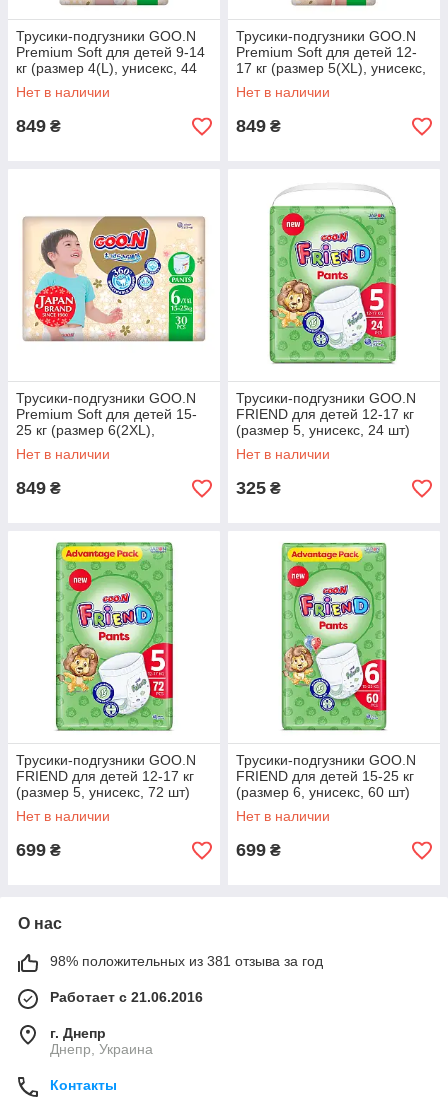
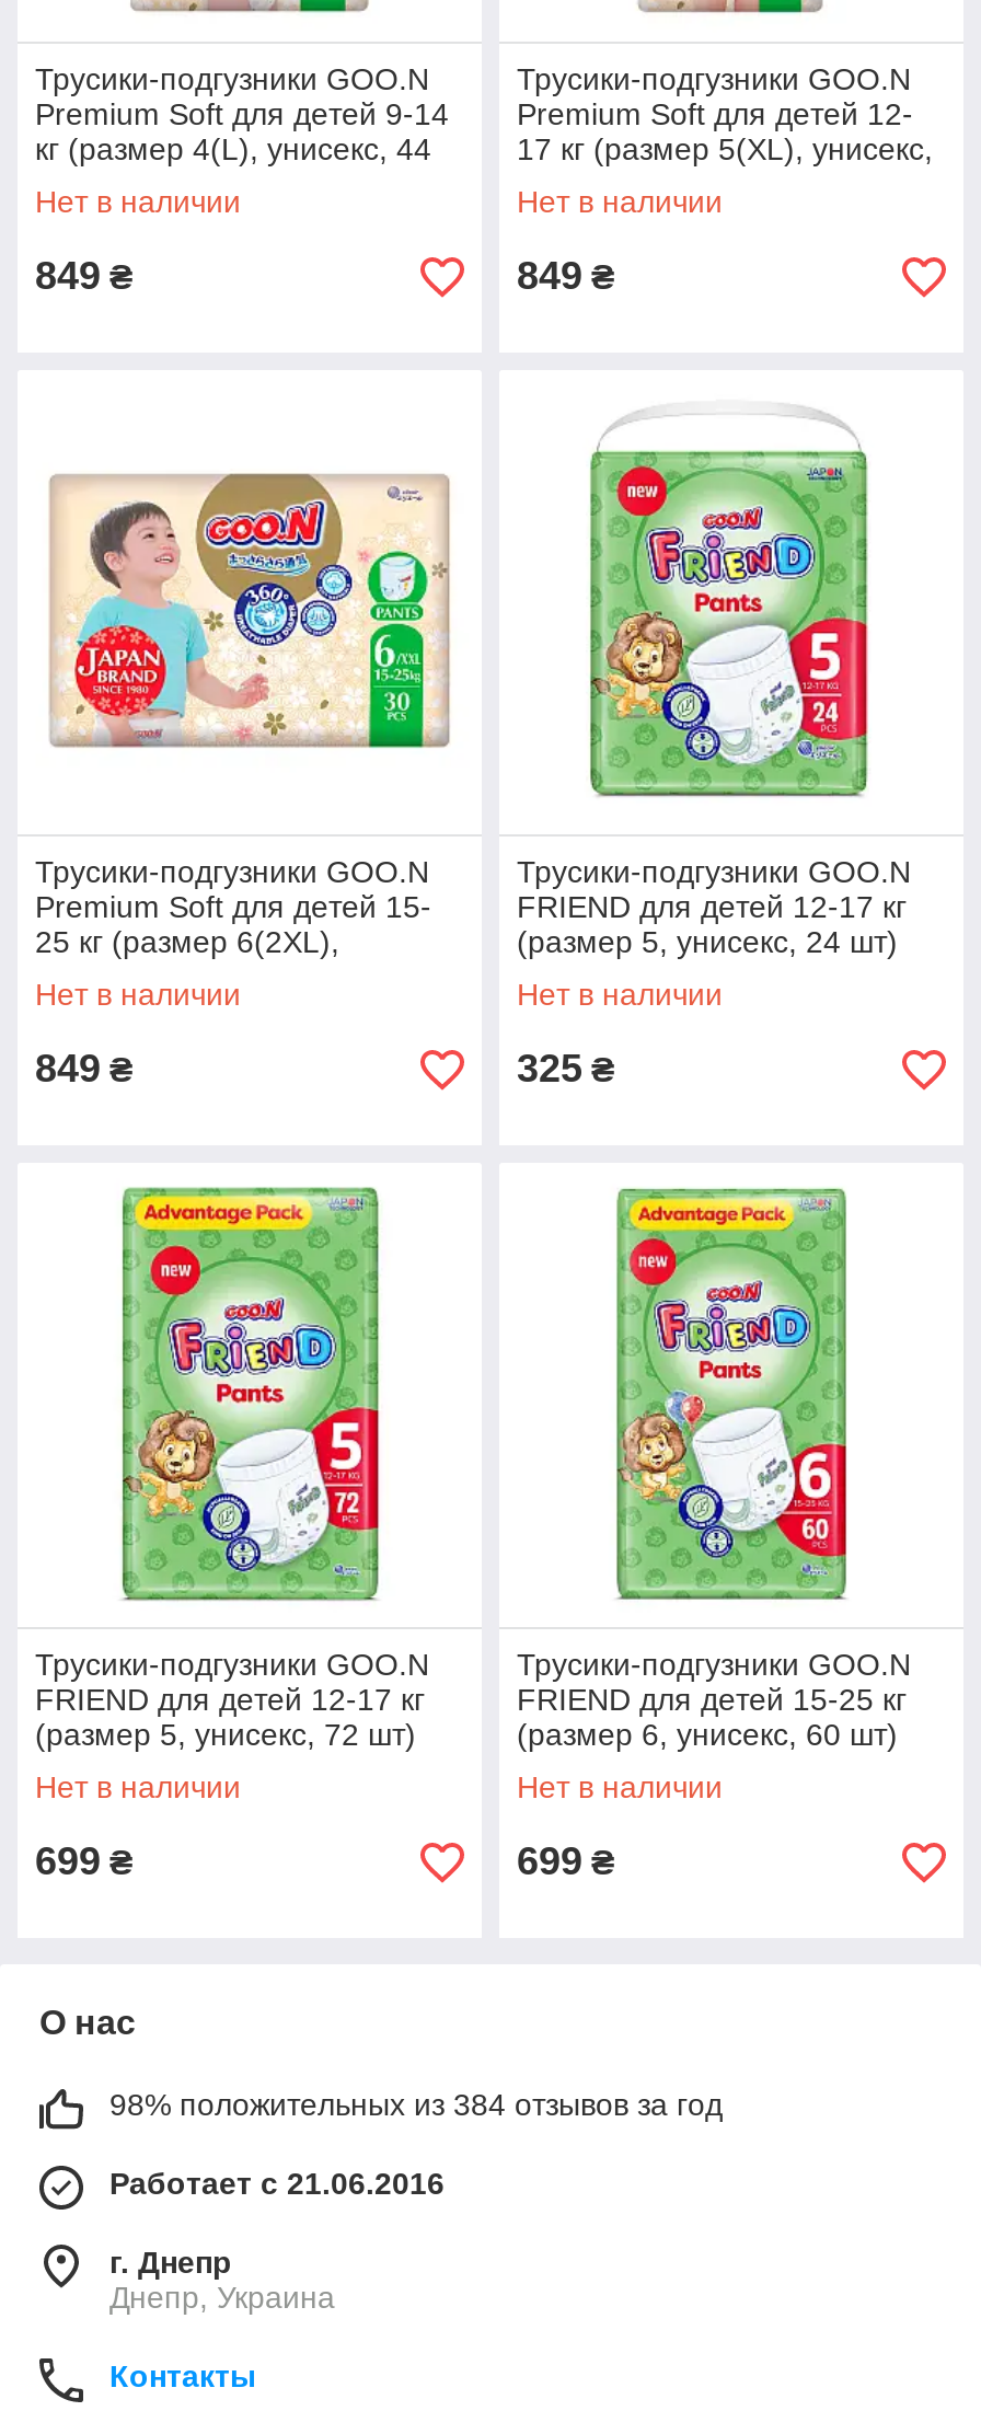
[50,953,323,969] 98% положительных из 381 отзыва за год -> [109,2087,723,2122] 98% положительных из 384 отзывов за год

